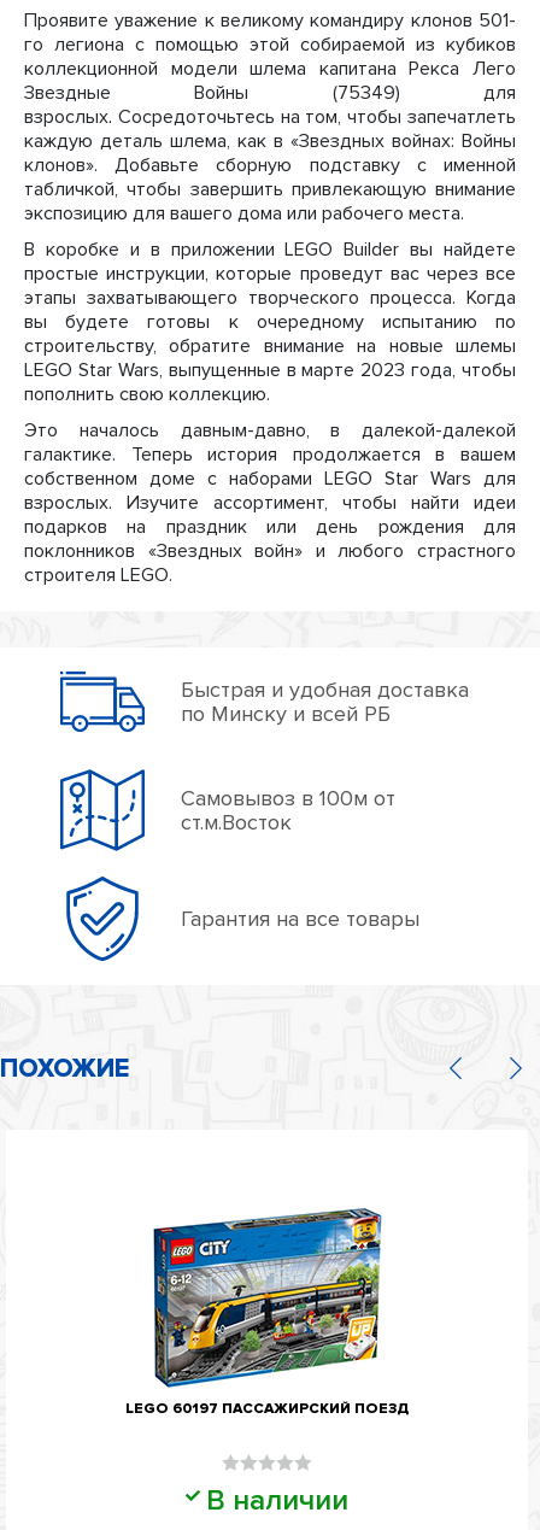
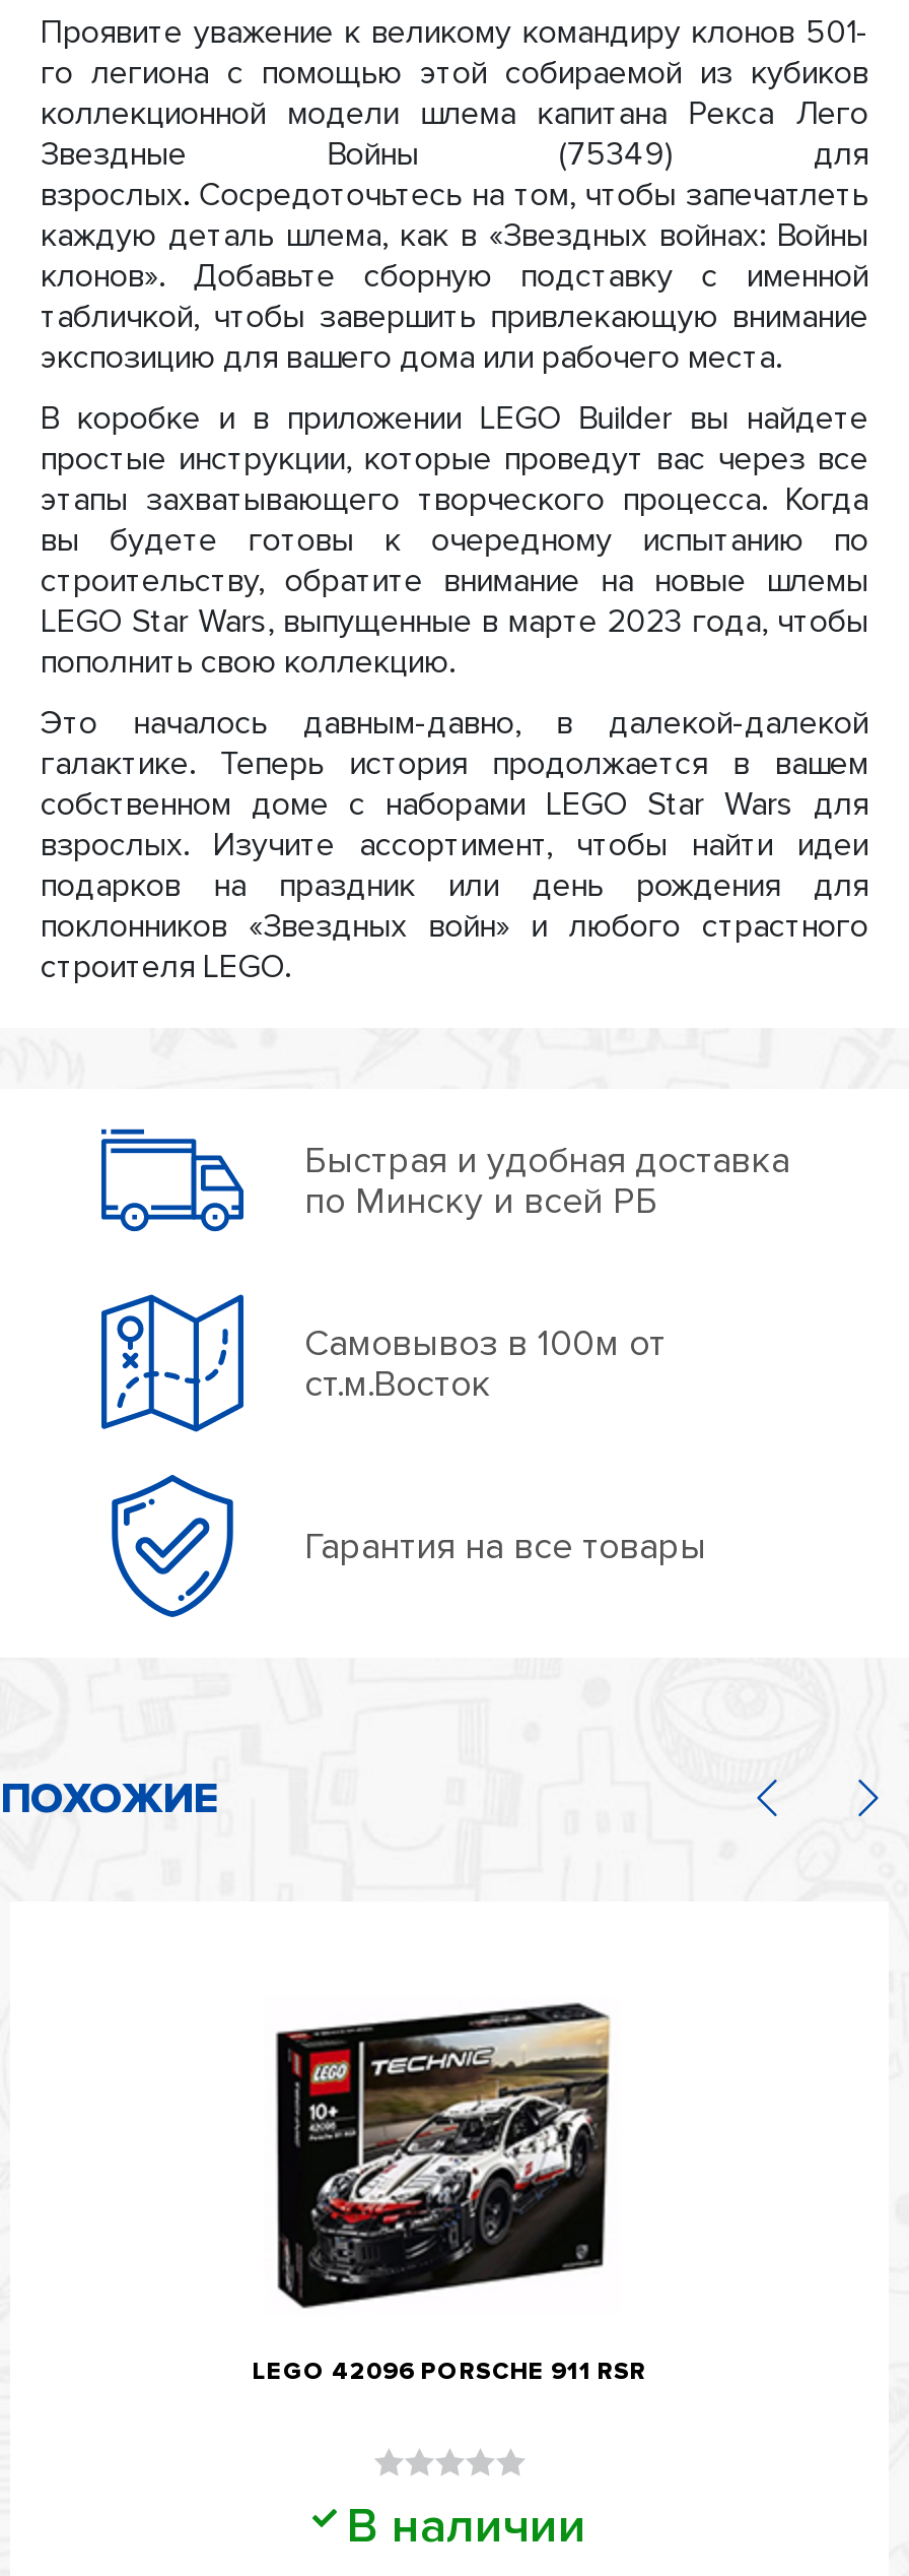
[125,1190,409,1418] [image] | LEGO 60197 ПАССАЖИРСКИЙ ПОЕЗД -> [253,2001,646,2388] [image] | LEGO 42096 PORSCHE 911 RSR

